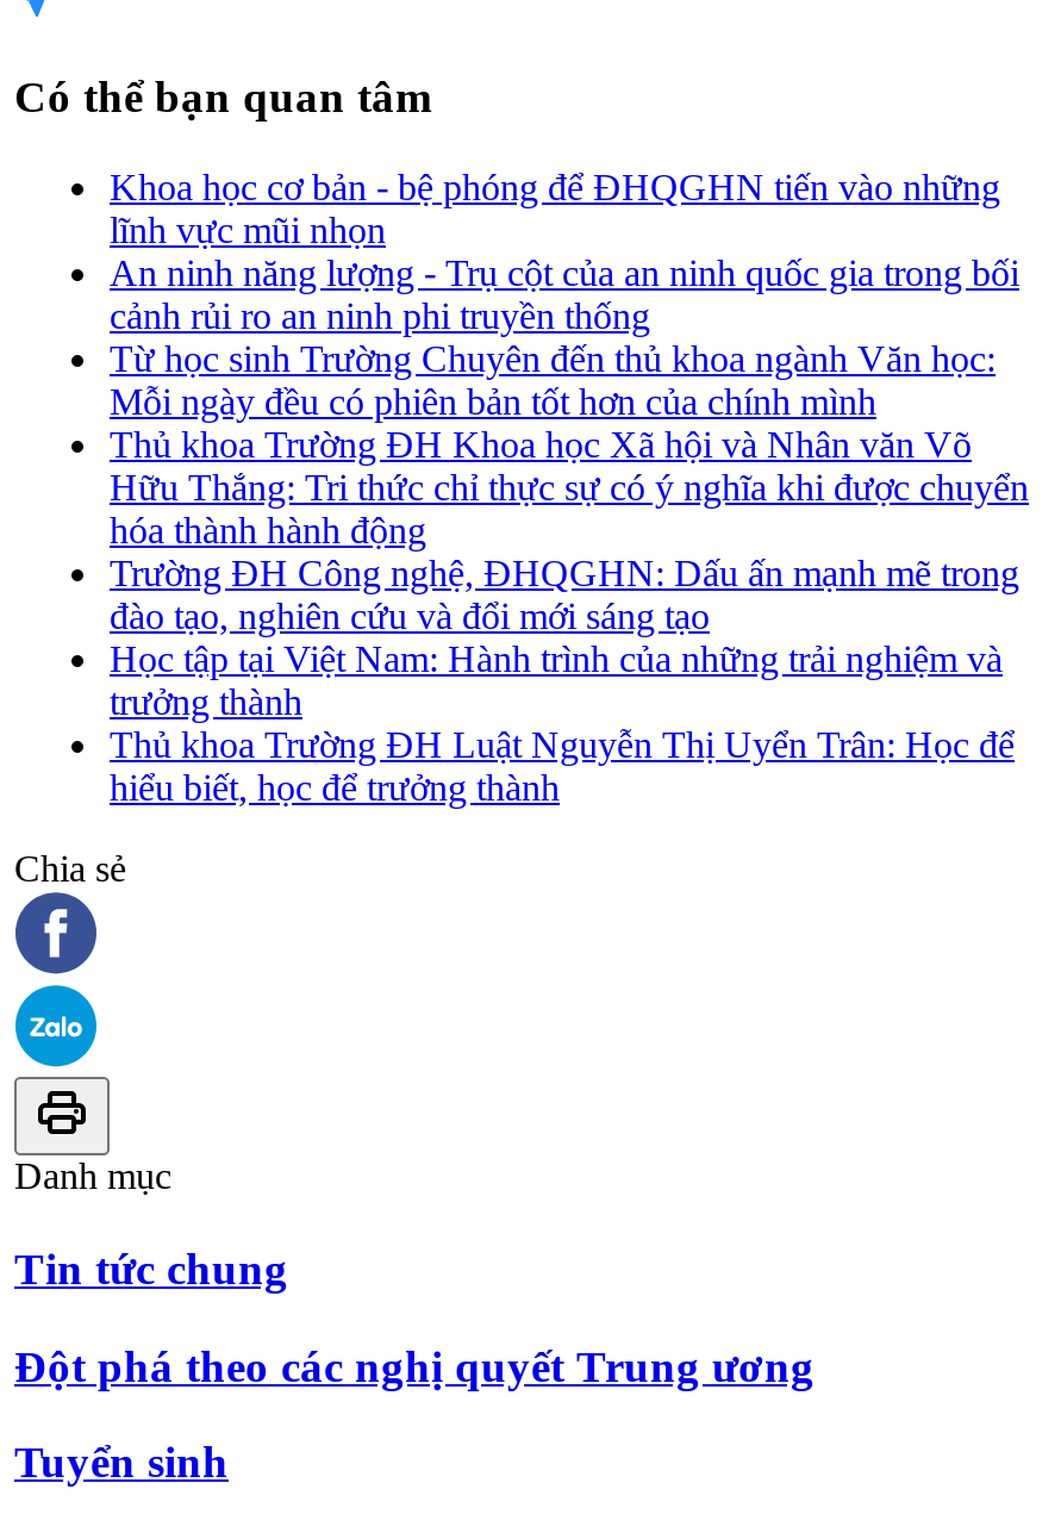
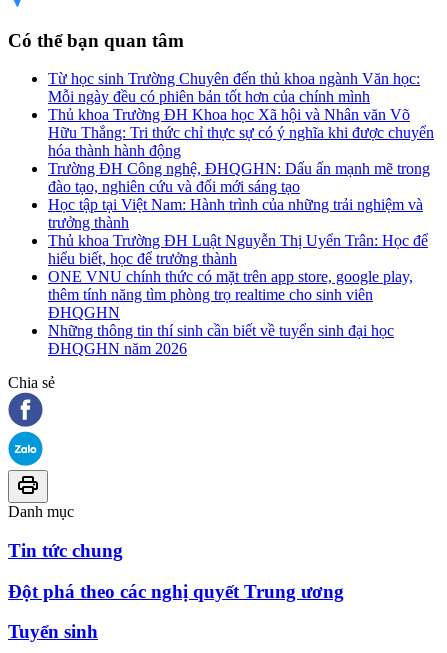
[110,167,1019,336] Khoa học cơ bản - bệ phóng để ĐHQGHN tiến vào những | lĩnh vực mũi nhọn | An ninh năng lượng - Trụ cột của an ninh quốc gia trong bối | cảnh rủi ro an ninh phi truyền thống -> none
moved [110,339,1029,808] -> [48,70,434,267]: Từ học sinh Trường Chuyên đến thủ khoa ngành Văn học: | Mỗi ngày đều có phiên bản tốt hơn của chính mình | Thủ khoa Trường ĐH Khoa học Xã hội và Nhân văn Võ | ... | Thủ khoa Trường ĐH Luật Nguyễn Thị Uyển Trân: Học để | hiểu biết, học để trưởng thành
none -> [48,268,413,357] ONE VNU chính thức có mặt trên app store, google play, | thêm tính năng tìm phòng trọ realtime cho sinh viên | ĐHQGHN | Những thông tin thí sinh cần biết về tuyển sinh đại học | ĐHQGHN năm 2026

